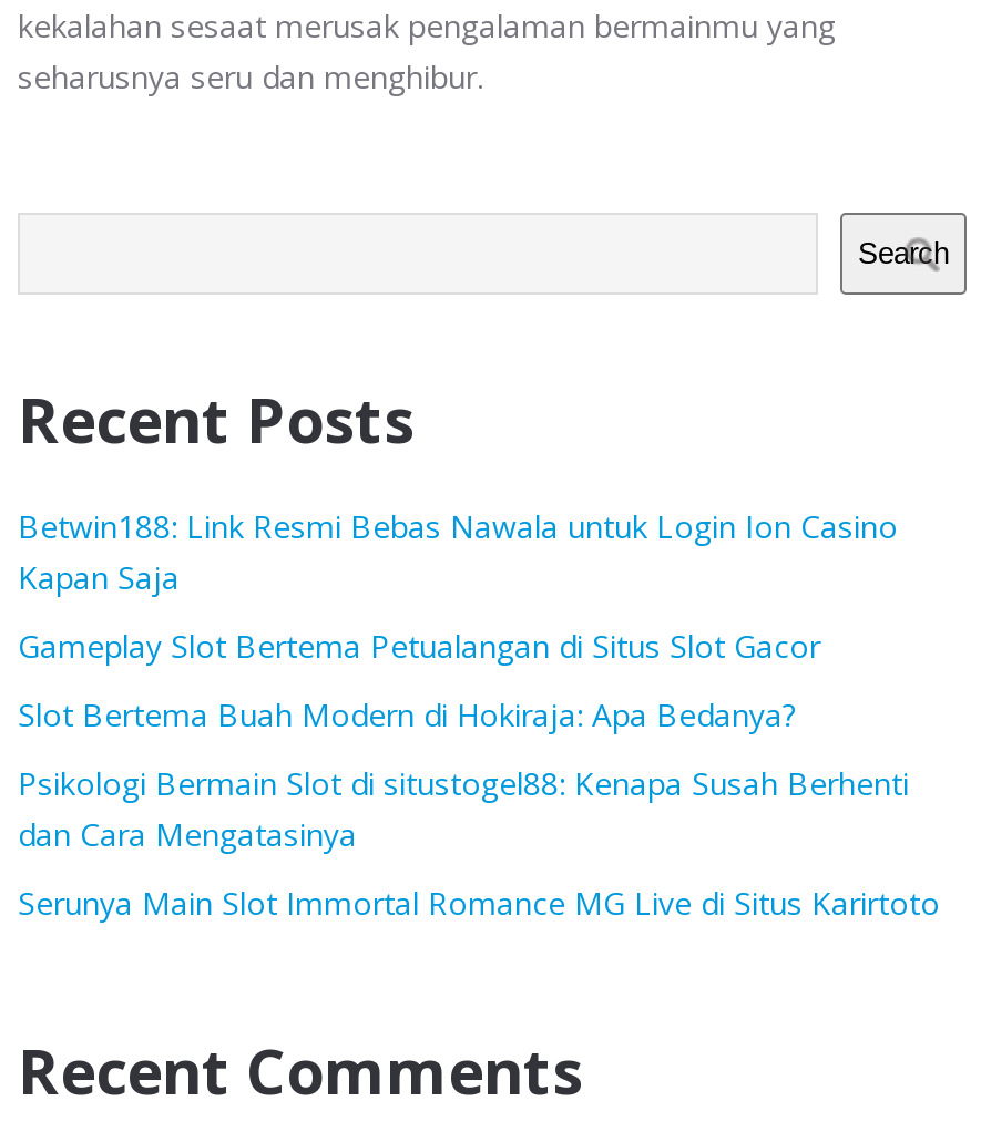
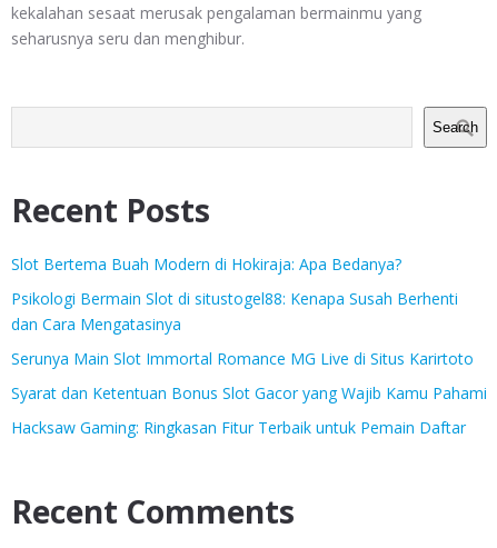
[18,506,898,668] Betwin188: Link Resmi Bebas Nawala untuk Login Ion Casino | Kapan Saja | Gameplay Slot Bertema Petualangan di Situs Slot Gacor -> none
moved [18,694,940,925] -> [11,254,474,370]: Slot Bertema Buah Modern di Hokiraja: Apa Bedanya? | Psikologi Bermain Slot di situstogel88: Kenapa Susah Berhenti | dan Cara Mengatasinya | Serunya Main Slot Immortal Romance MG Live di Situs Karirtoto
none -> [11,383,487,439] Syarat dan Ketentuan Bonus Slot Gacor yang Wajib Kamu Pahami | Hacksaw Gaming: Ringkasan Fitur Terbaik untuk Pemain Daftar

